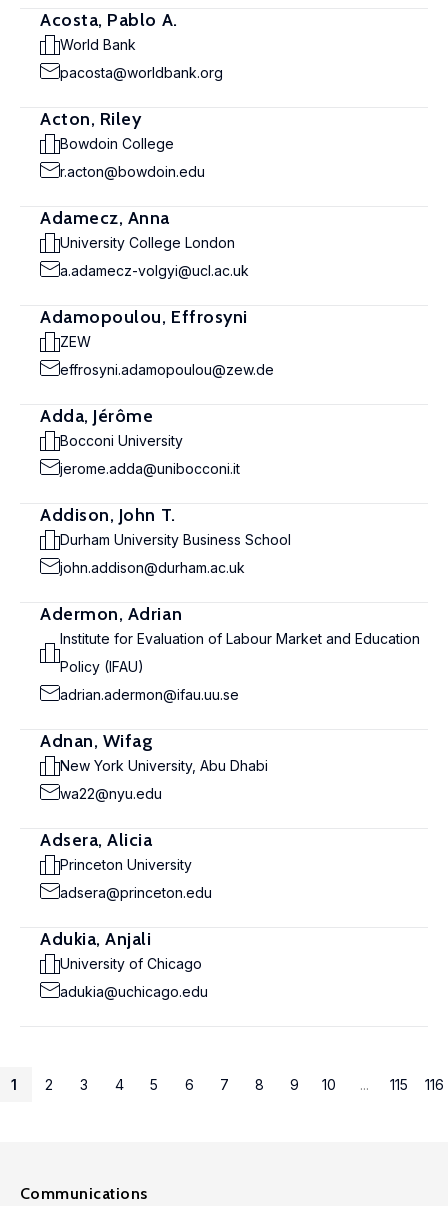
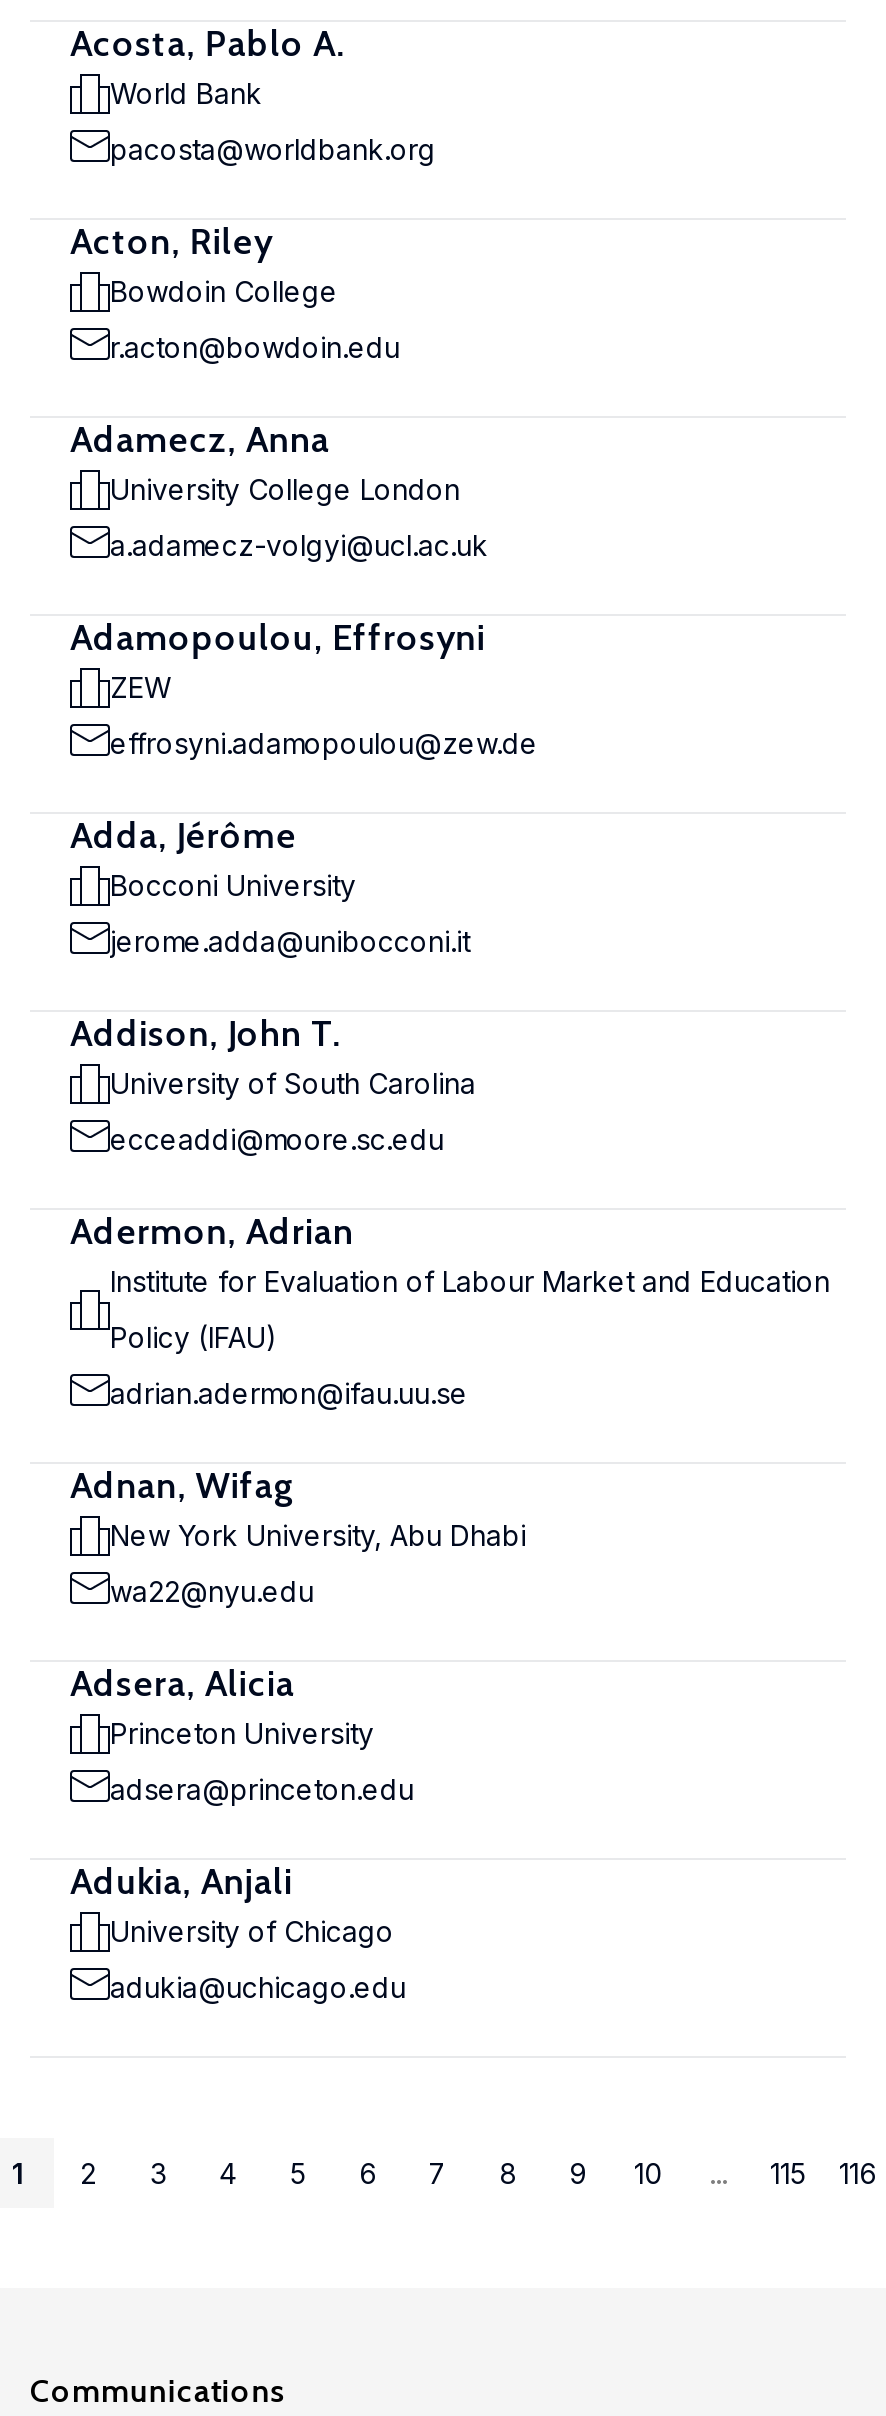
[60,531,291,548] Durham University Business School -> [110,1066,476,1100] University of South Carolina
[60,559,245,576] john.addison@durham.ac.uk -> [110,1122,444,1156] ecceaddi@moore.sc.edu

